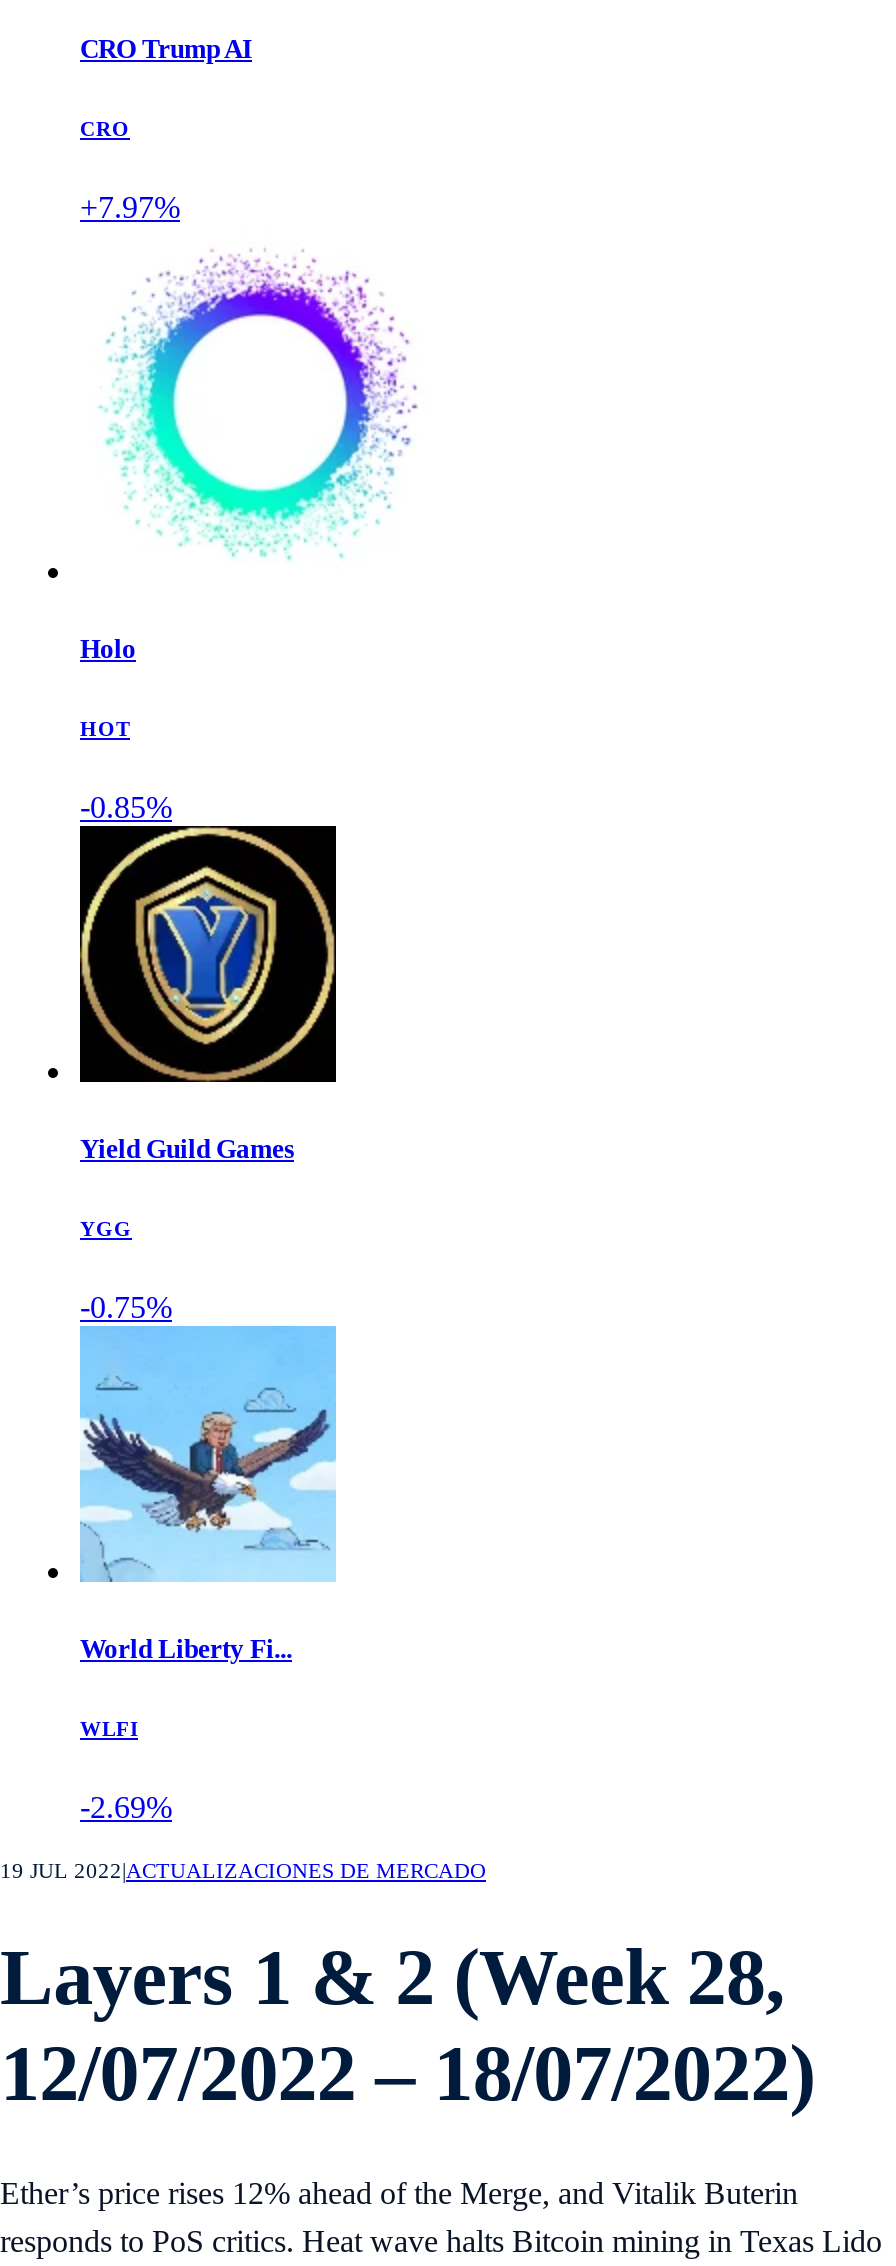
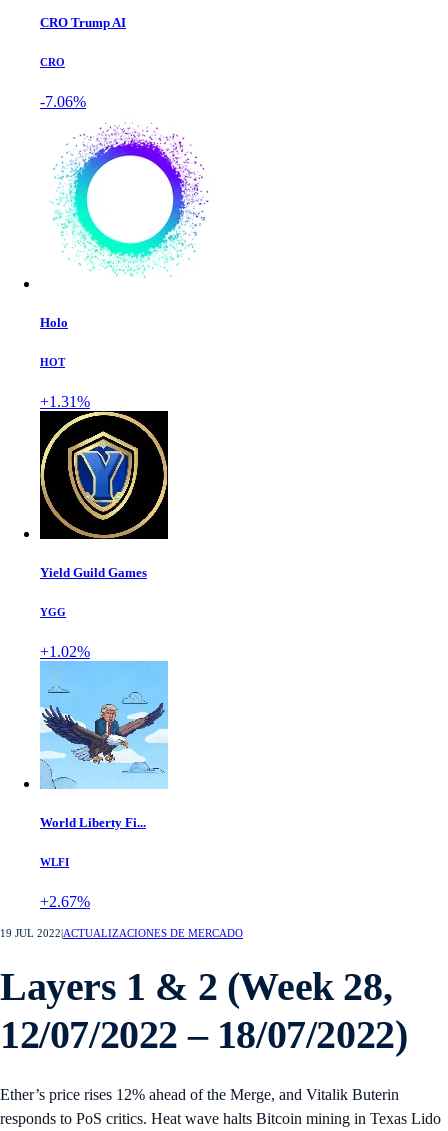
[80,190,180,224] +7.97% -> [40,93,86,110] -7.06%
[80,790,172,824] -0.85% -> [40,393,90,410] +1.31%
[80,1290,172,1324] -0.75% -> [40,643,90,660] +1.02%
[80,1791,172,1825] -2.69% -> [40,893,90,910] +2.67%

